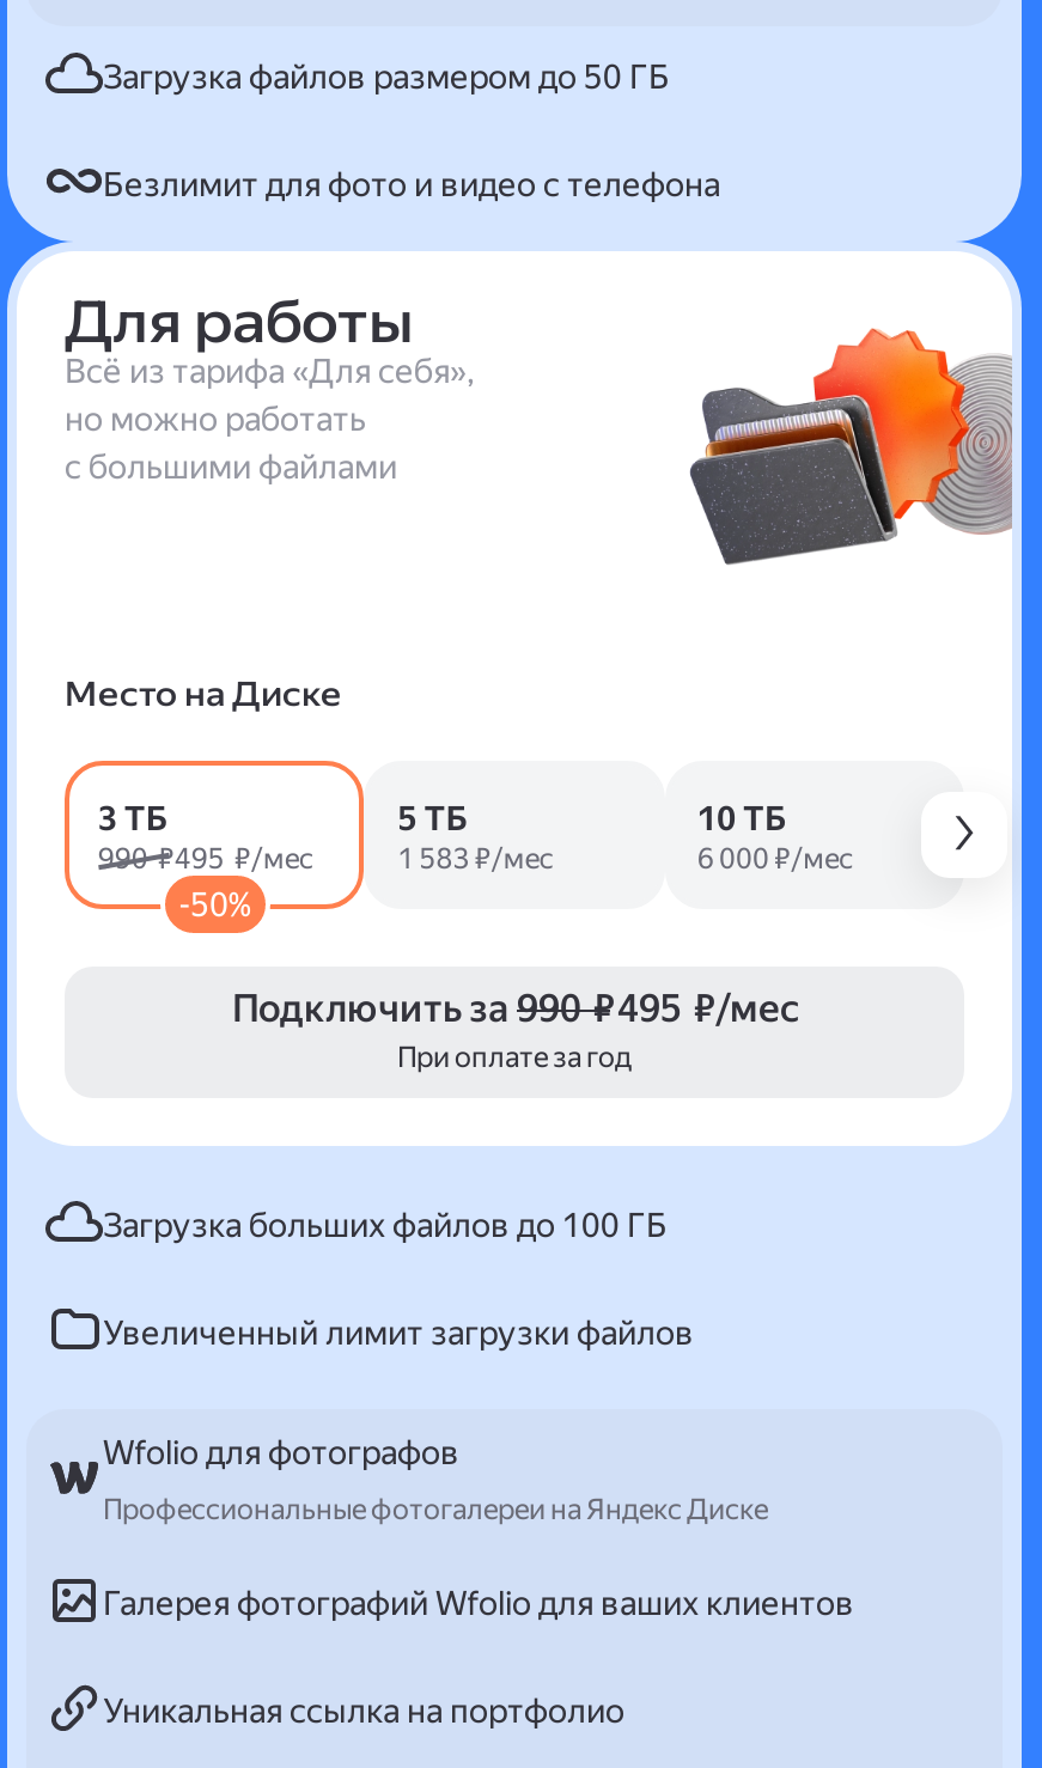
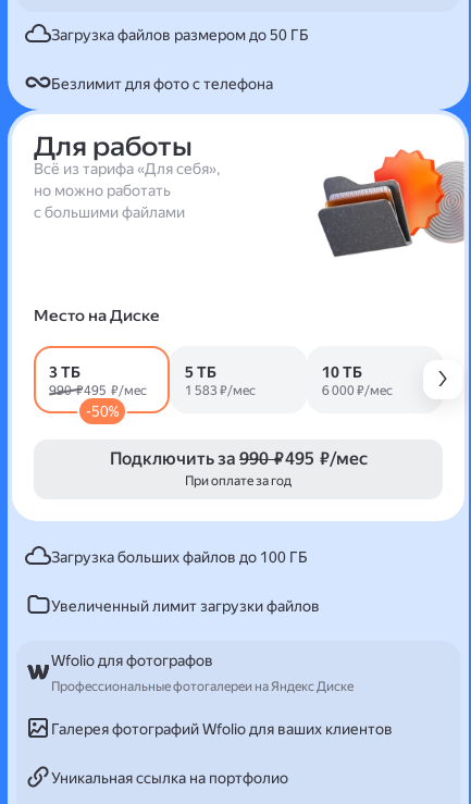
[103,164,720,202] Безлимит для фото и видео с телефона -> [51,75,273,92] Безлимит для фото с телефона

